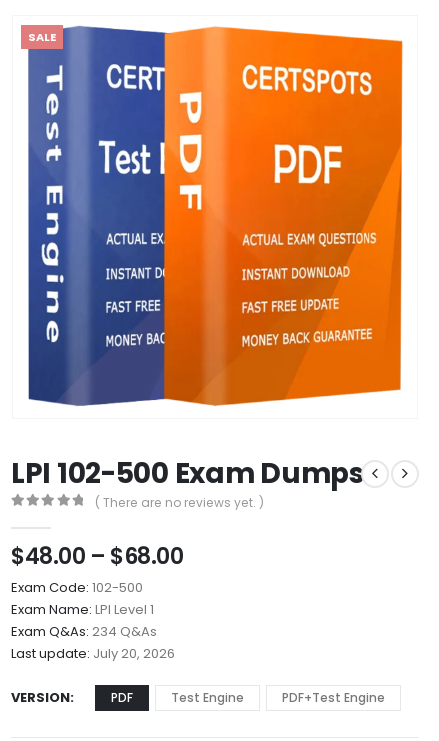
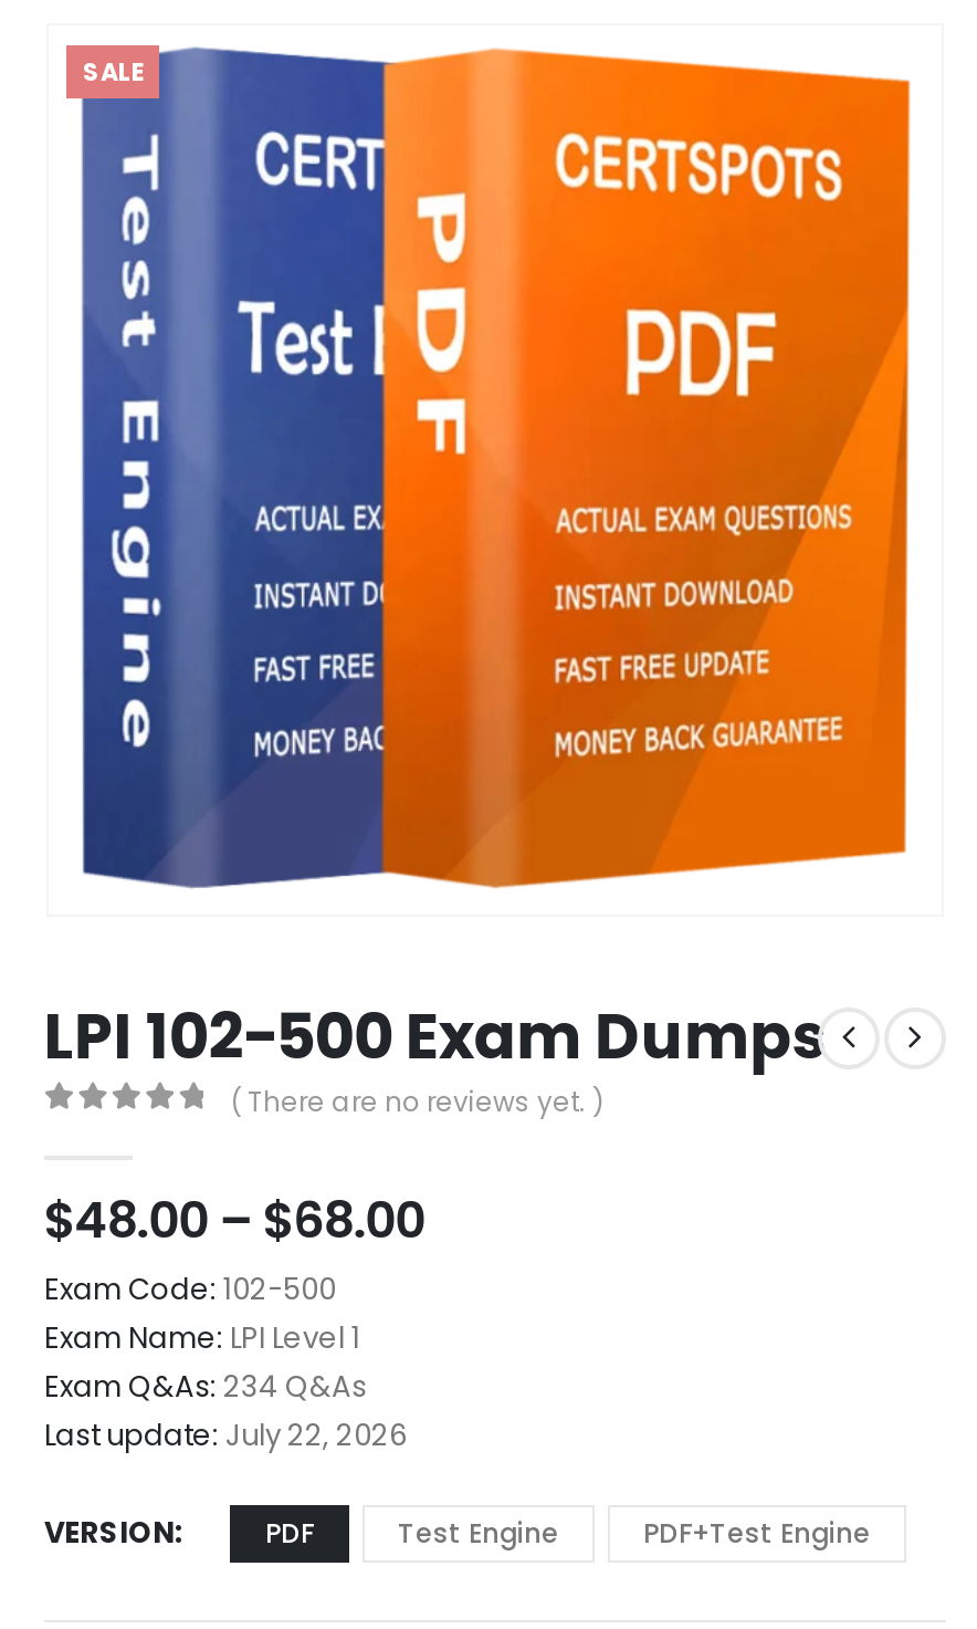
[11,644,175,663] Last update: July 20, 2026 -> [44,1414,407,1456] Last update: July 22, 2026

